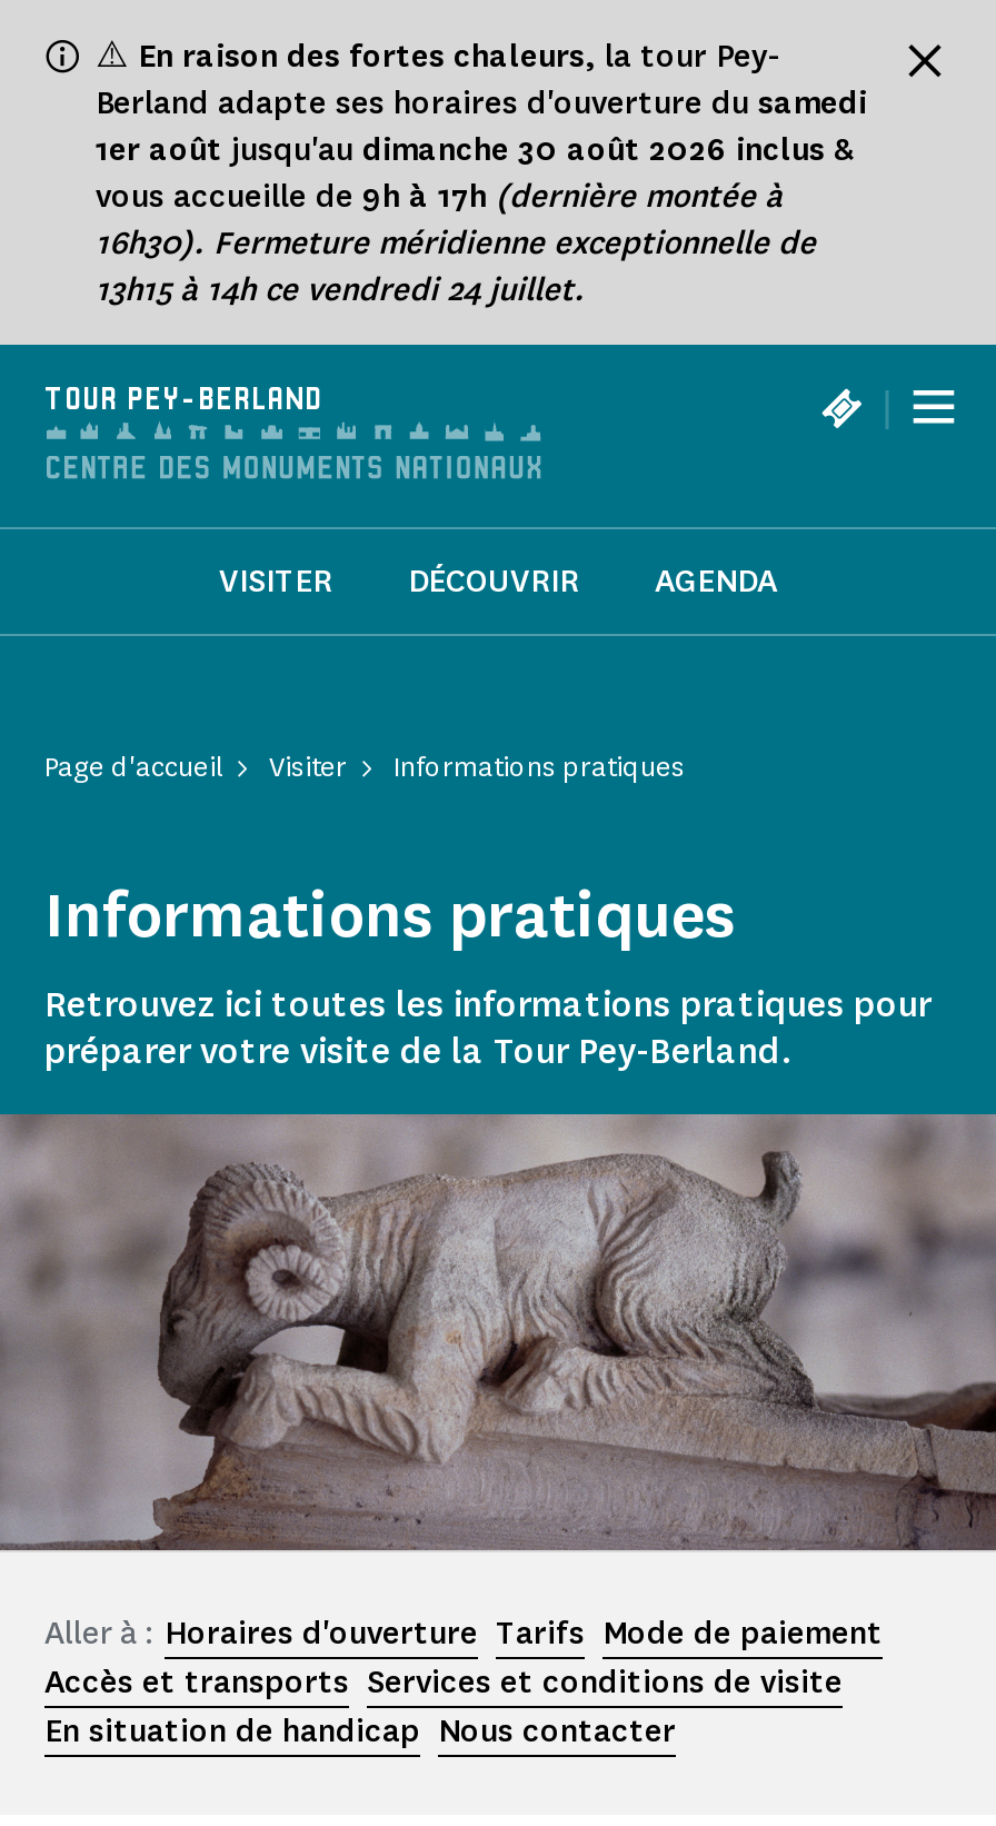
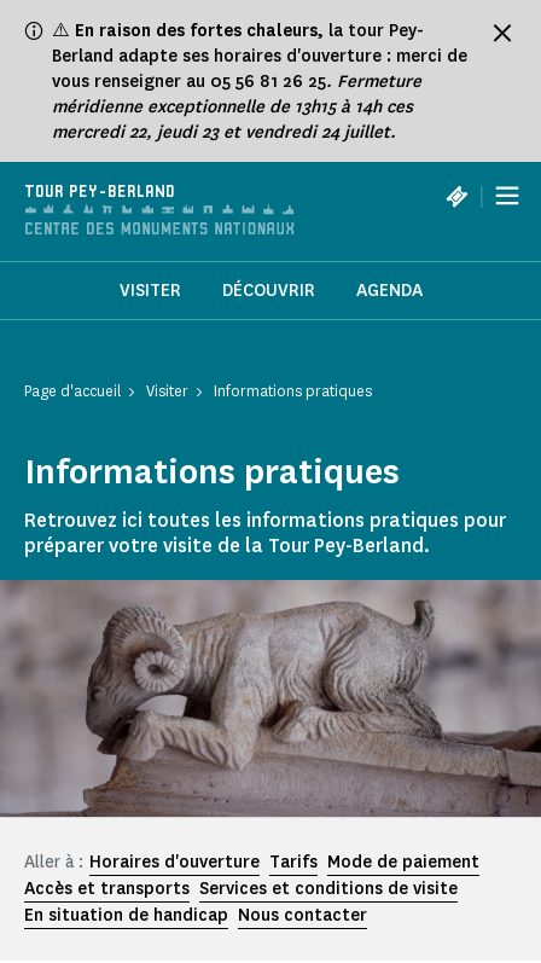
[96,82,867,311] Berland adapte ses horaires d'ouverture du samedi | 1er août jusqu'au dimanche 30 août 2026 inclus & | vous accueille de 9h à 17h (dernière montée à | 16h30). Fermeture méridienne exceptionnelle de | 13h15 à 14h ce vendredi 24 juillet. -> [52,45,467,144] Berland adapte ses horaires d'ouverture : merci de | vous renseigner au 05 56 81 26 25. Fermeture | méridienne exceptionnelle de 13h15 à 14h ces | mercredi 22, jeudi 23 et vendredi 24 juillet.

